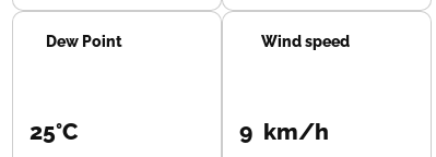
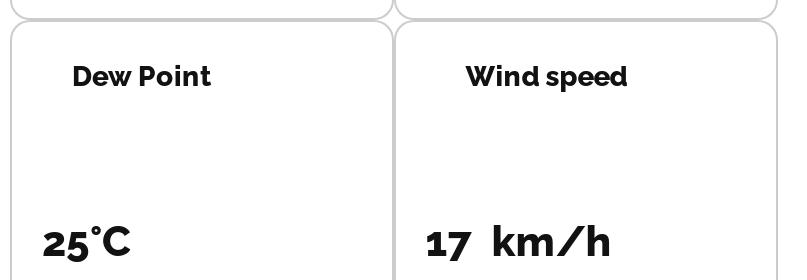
[239,118,329,145] 9 km/h -> [426,216,612,266] 17 km/h

